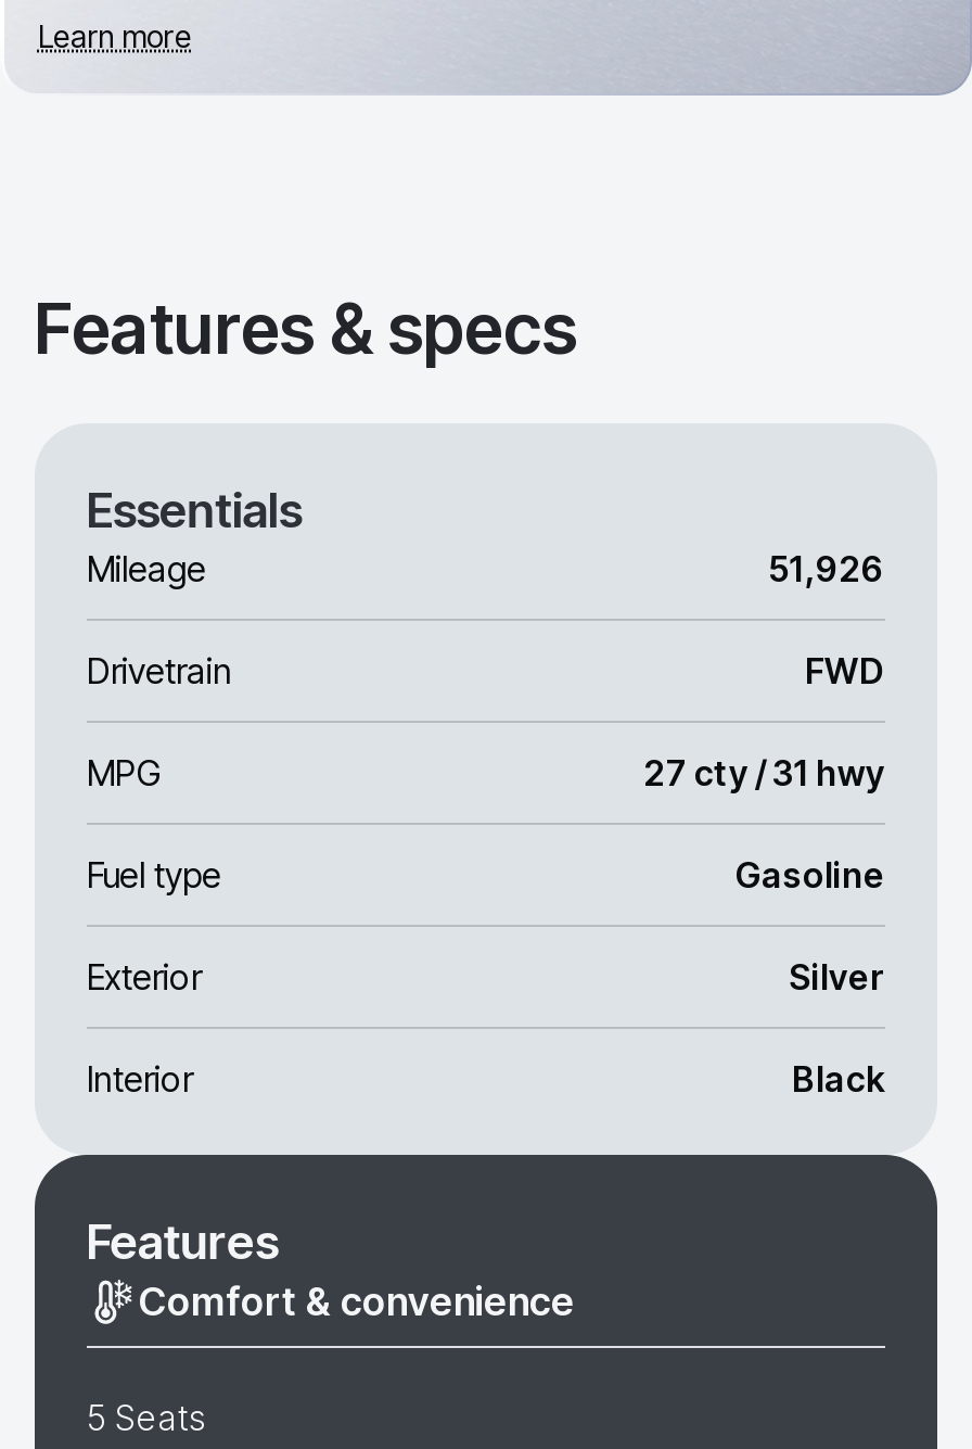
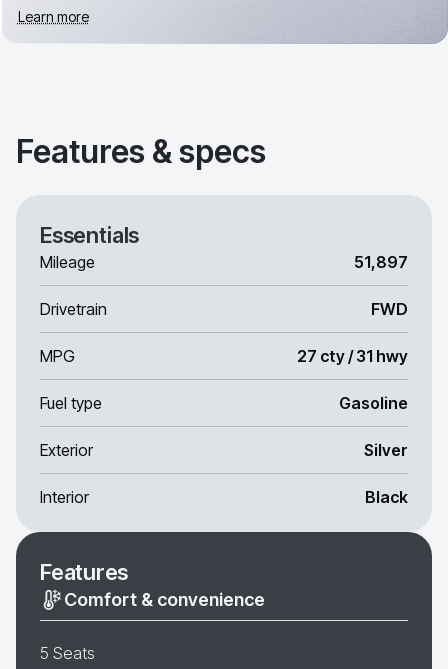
[768,547,885,591] 51,926 -> [354,252,408,272] 51,897

